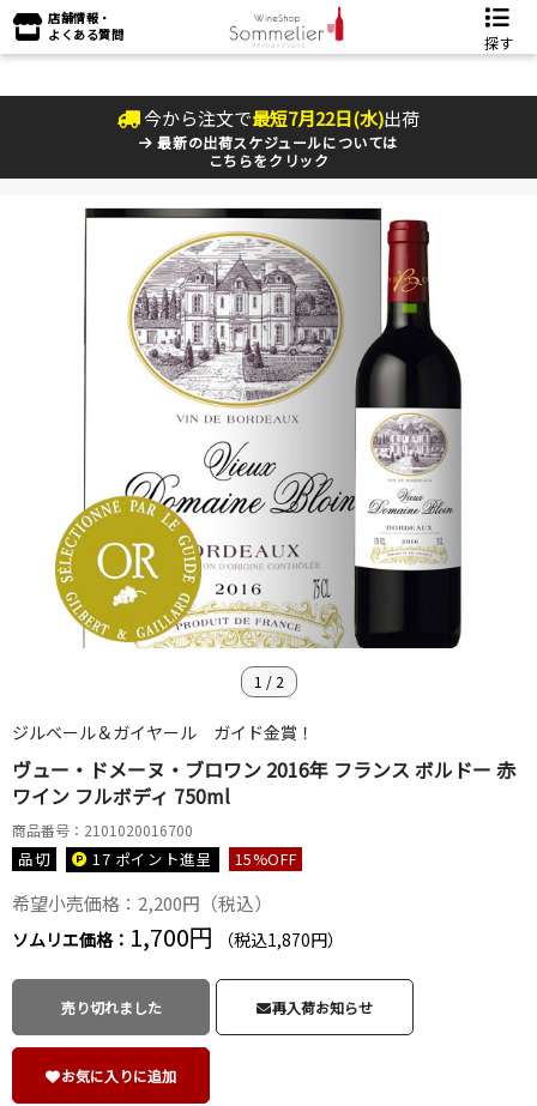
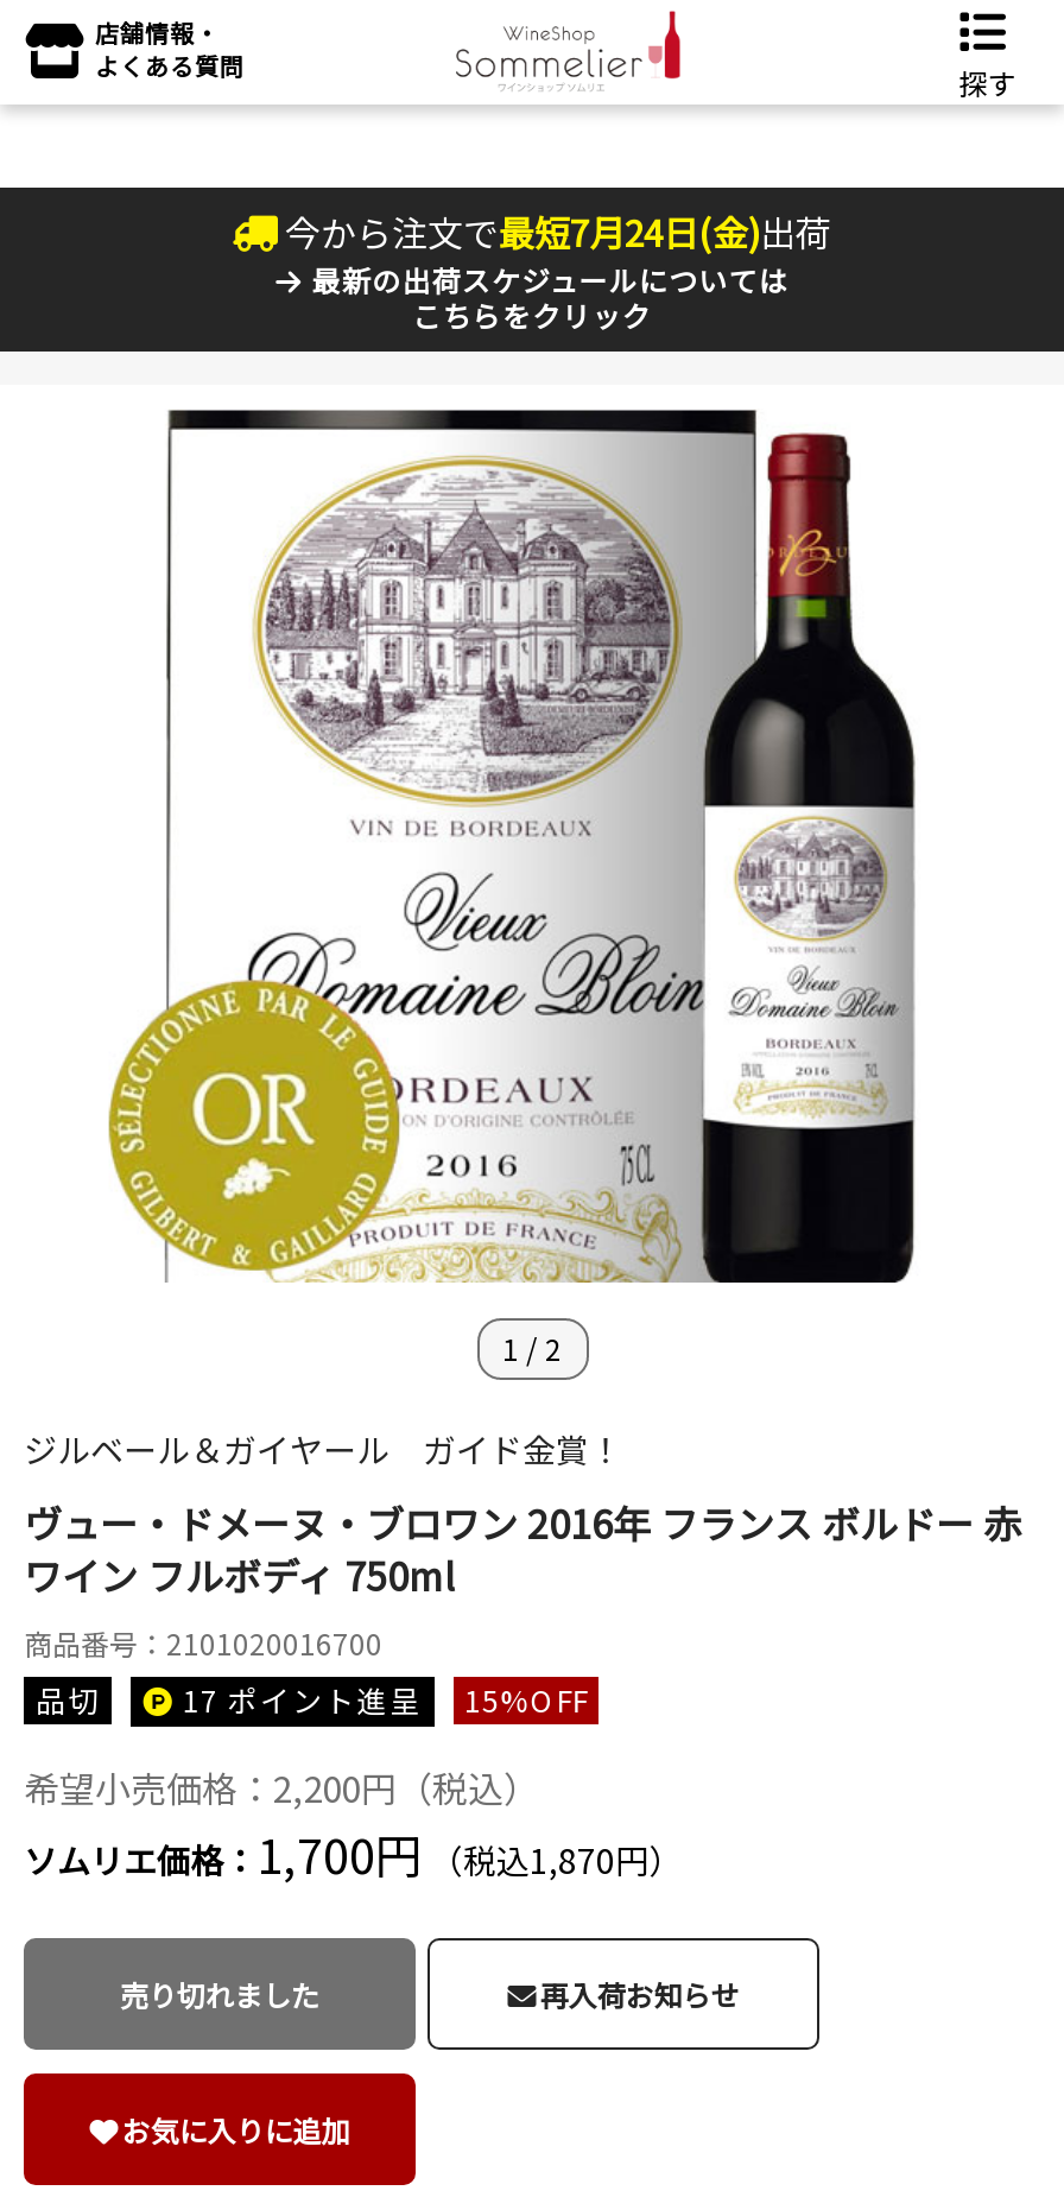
[144,105,420,131] 今から注文で最短7月22日(水)出荷 -> [285,207,831,257] 今から注文で最短7月24日(金)出荷

